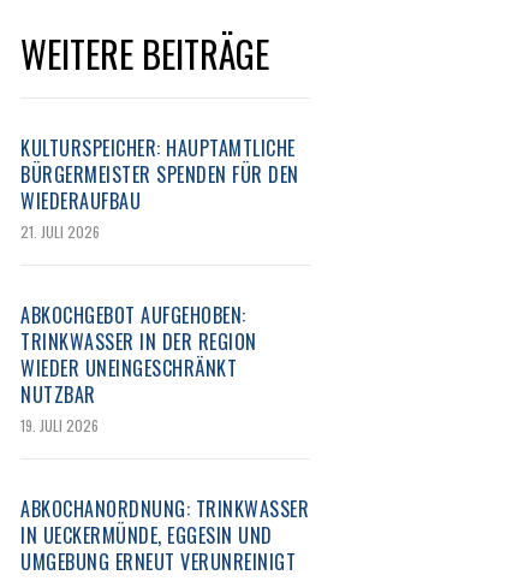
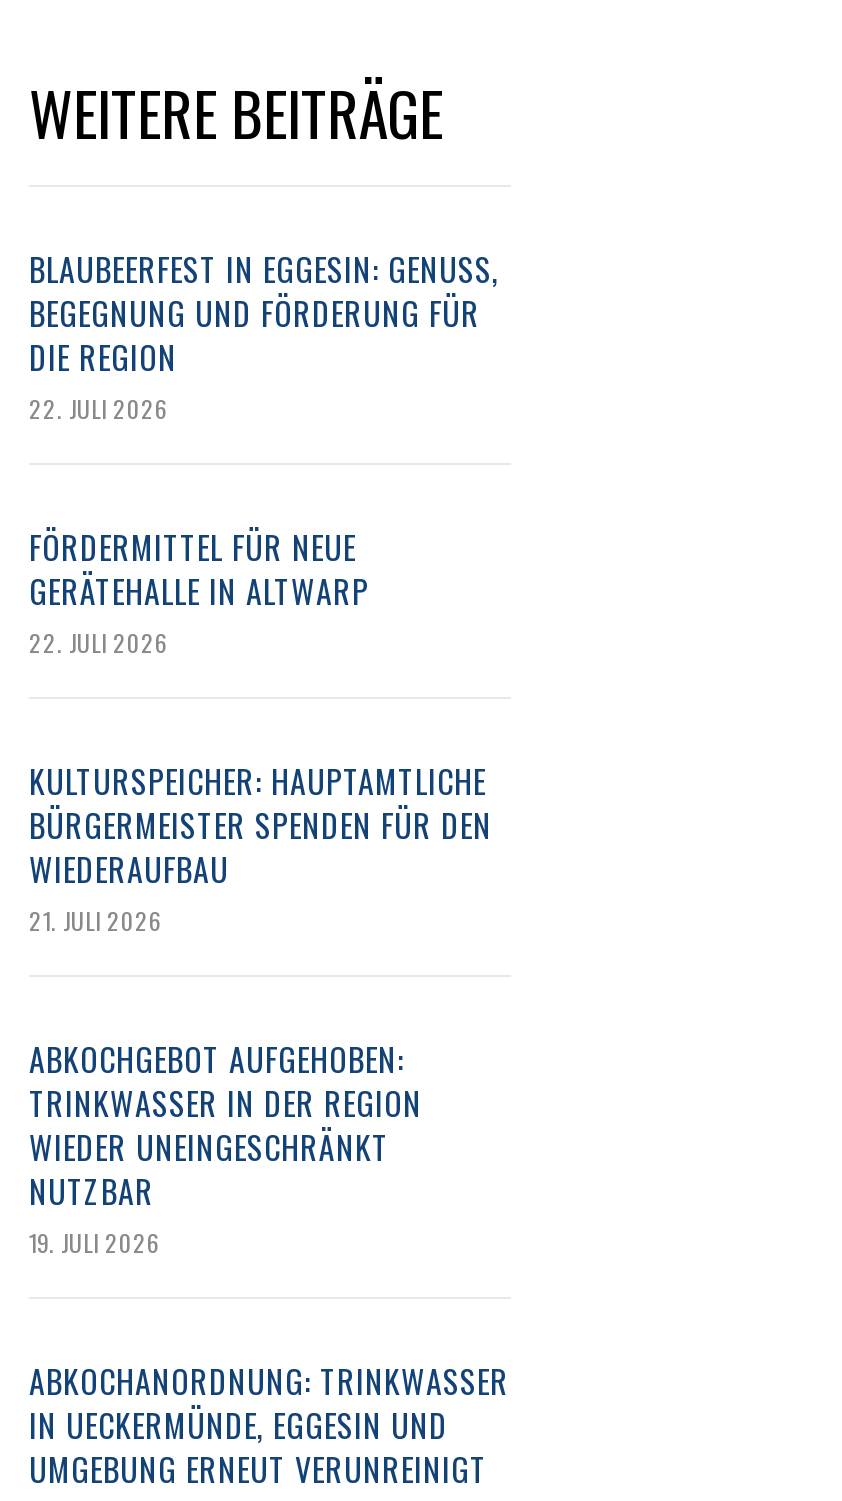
none -> [29,245,499,659] BLAUBEERFEST IN EGGESIN: GENUSS, | BEGEGNUNG UND FÖRDERUNG FÜR | DIE REGION | 22. JULI 2026 | FÖRDERMITTEL FÜR NEUE | GERÄTEHALLE IN ALTWARP | 22. JULI 2026

